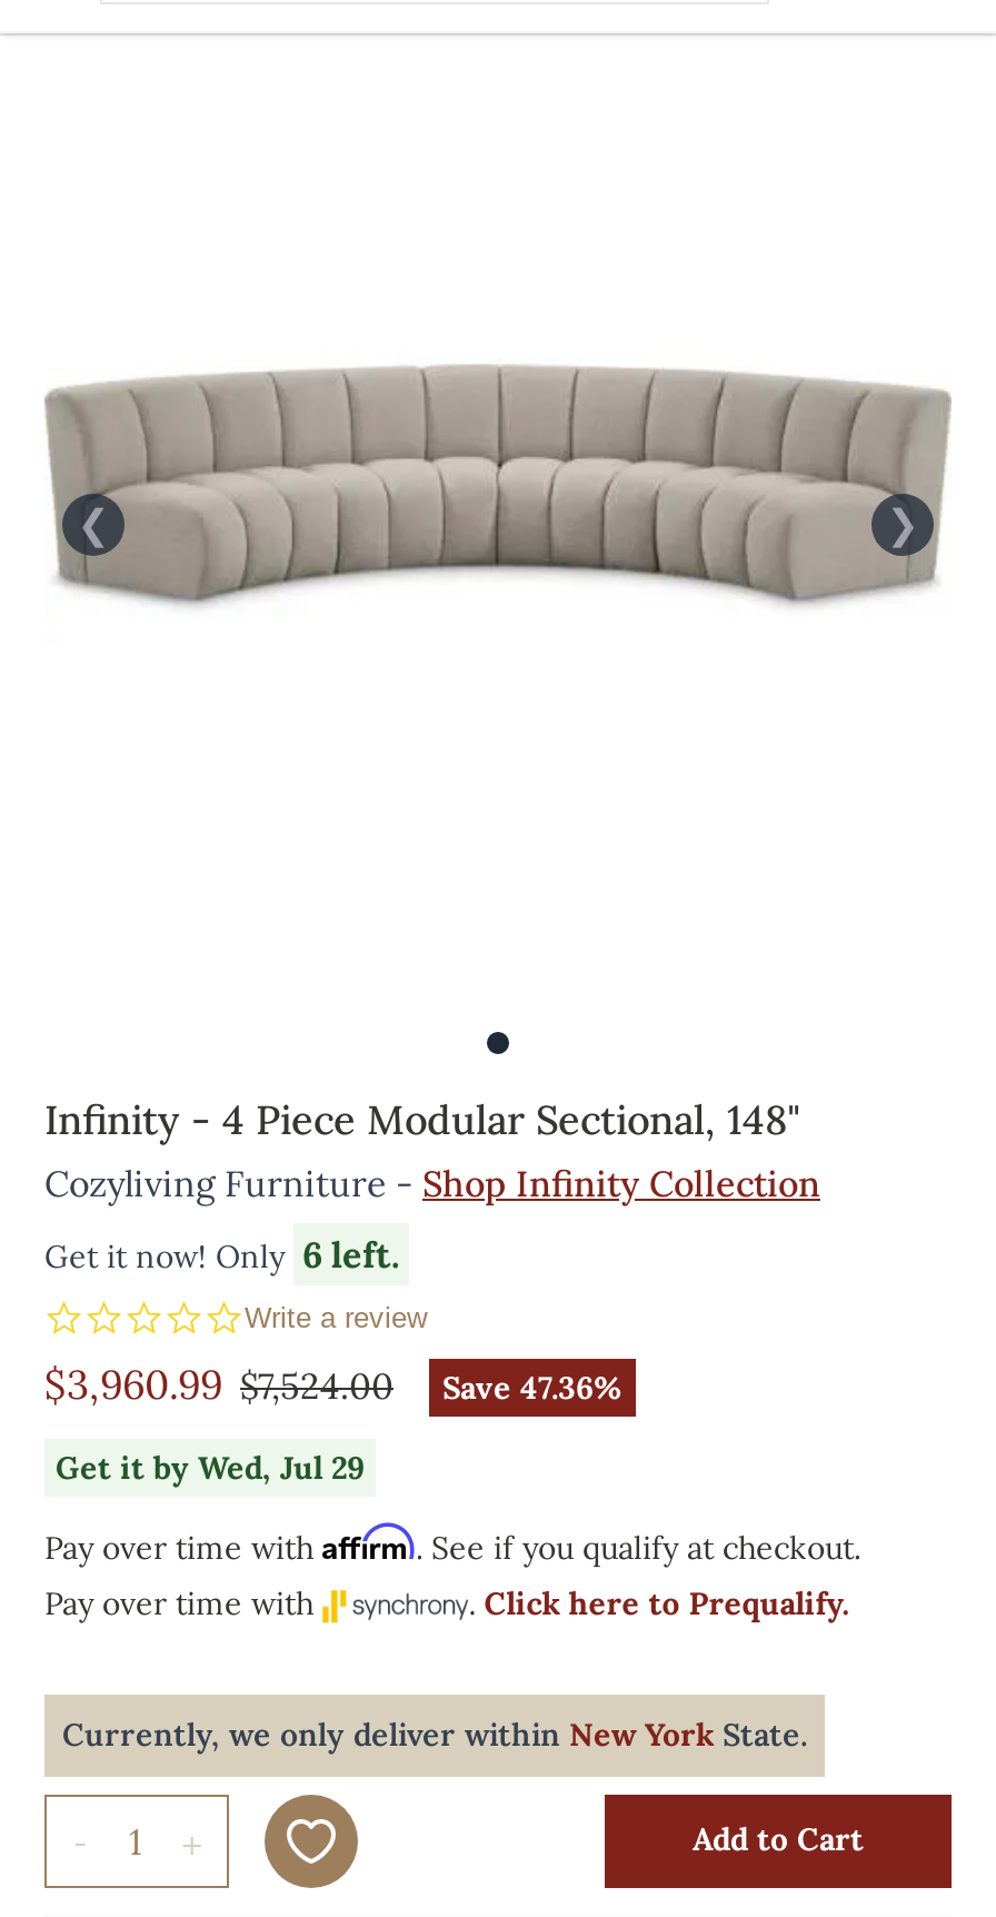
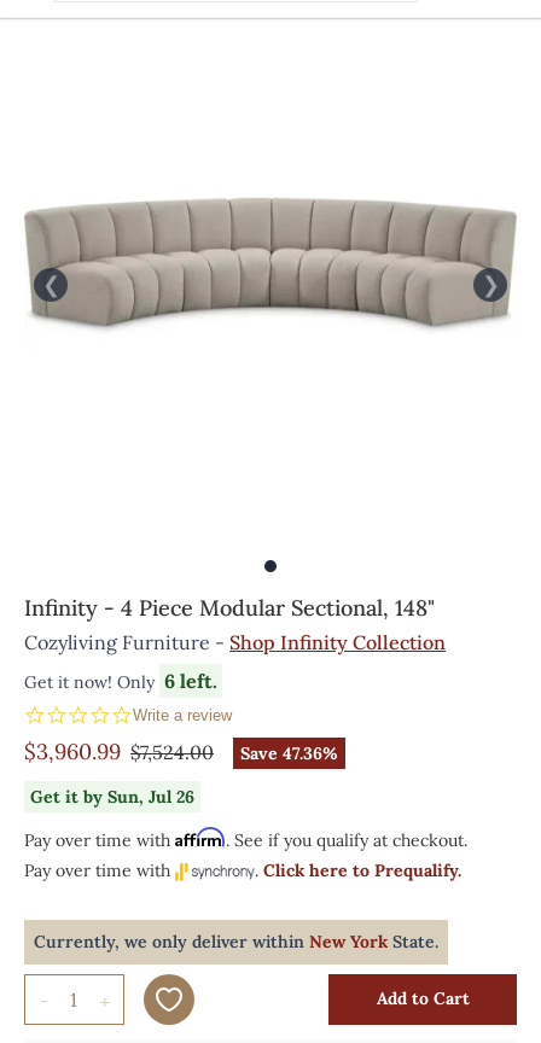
[56,1448,365,1488] Get it by Wed, Jul 29 -> [30,786,194,807] Get it by Sun, Jul 26

